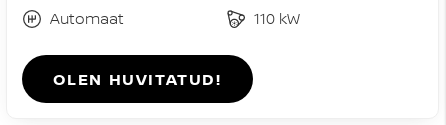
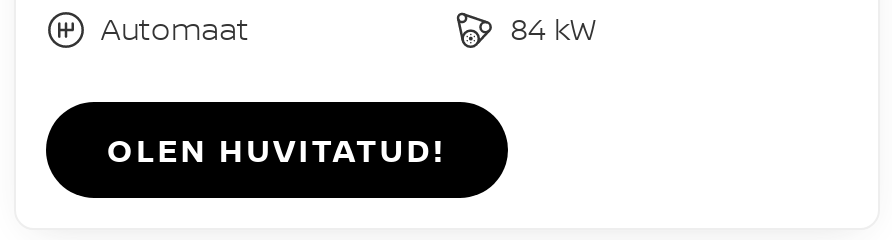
[254,8,300,29] 110 kW -> [510,9,596,51] 84 kW

